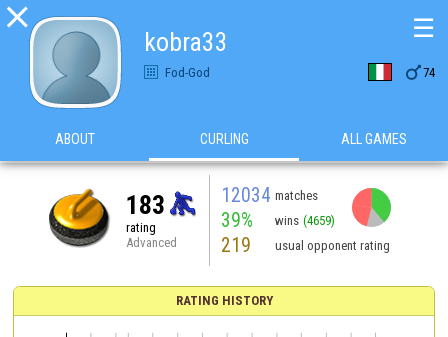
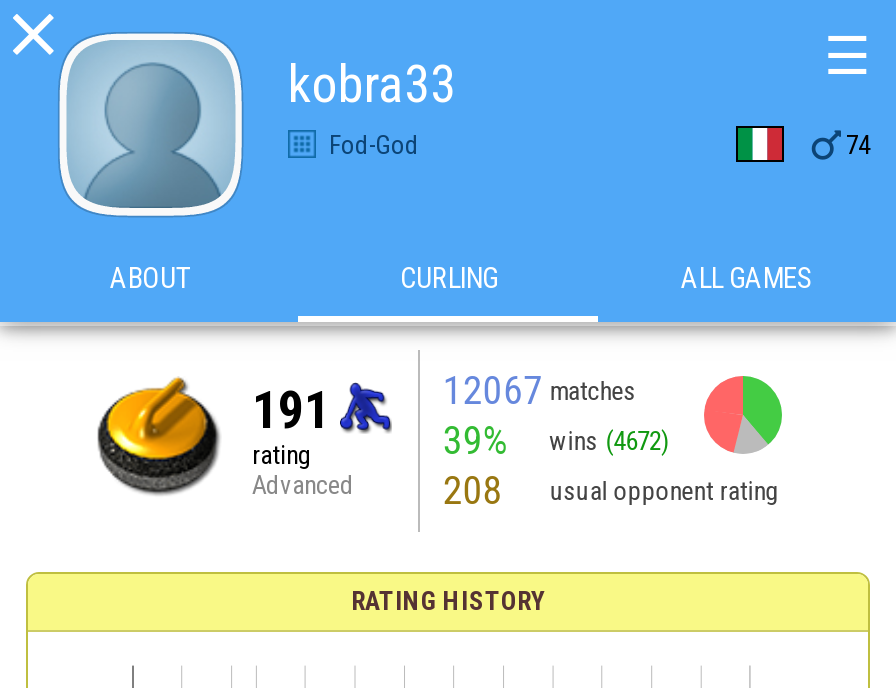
[221,183,318,206] 12034 matches -> [443,367,635,413] 12067 matches
[126,189,165,219] 183 -> [252,379,330,439] 191
[221,208,335,231] 39% wins (4659) -> [443,417,669,463] 39% wins (4672)
[221,233,390,256] 219 usual opponent rating -> [443,467,779,513] 208 usual opponent rating

